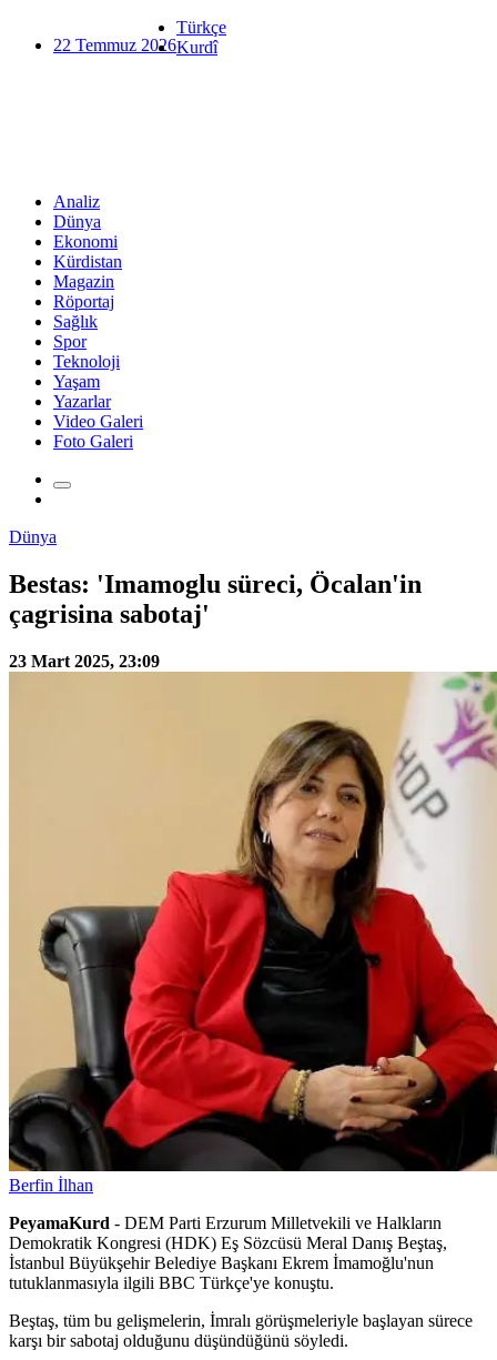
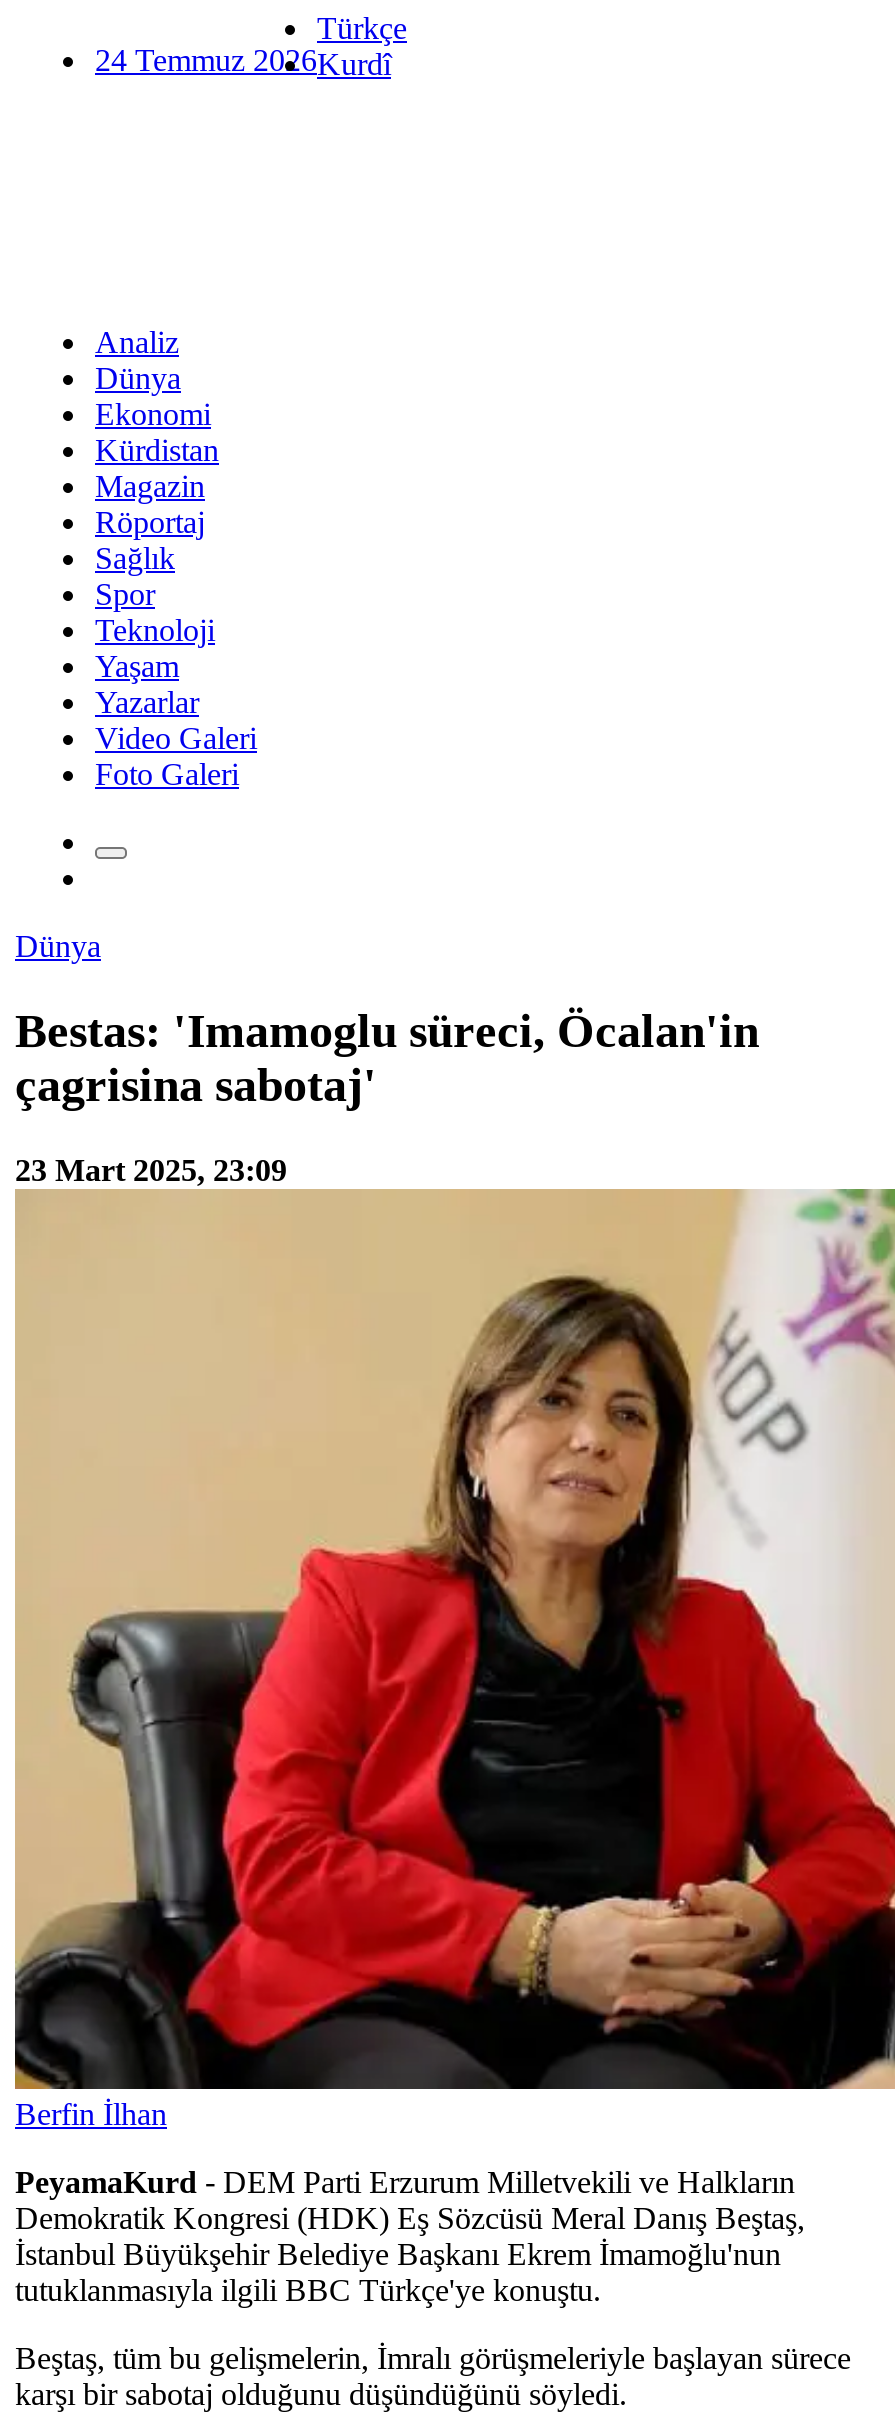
[53,36,217,57] 22 Temmuz 2026 Kurdî -> [95,43,391,81] 24 Temmuz 2026 Kurdî

